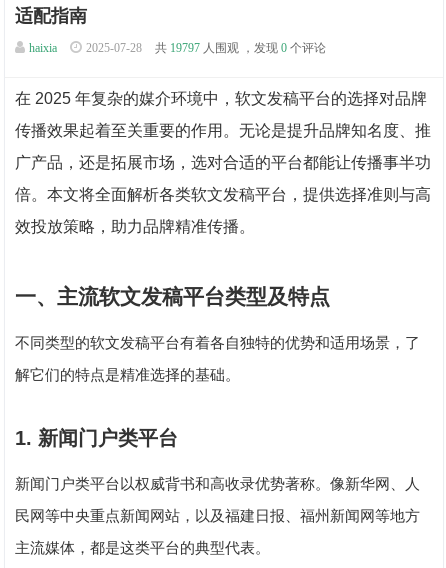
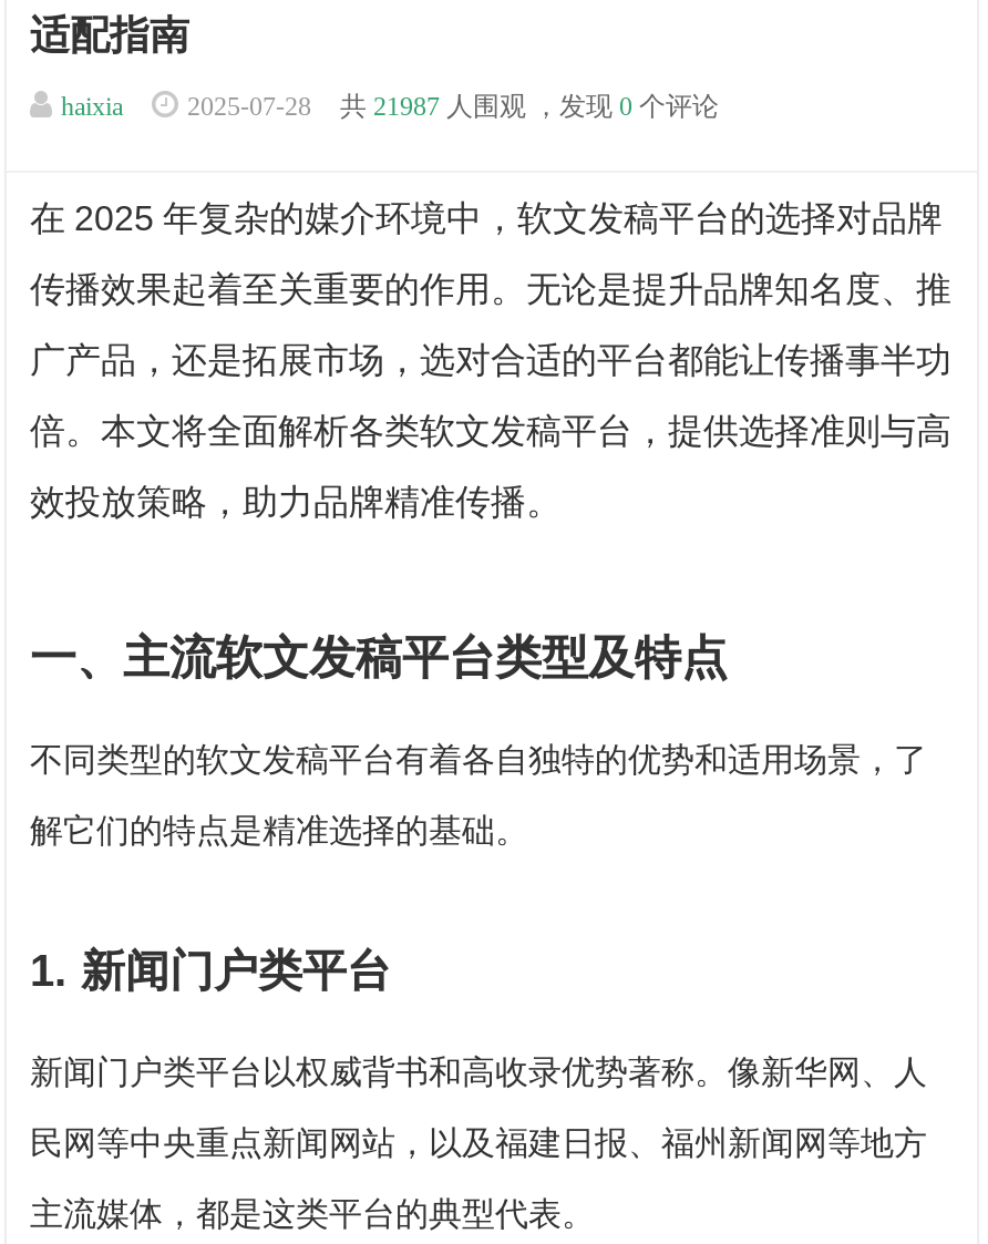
[155,41,326,55] 共 19797 人围观 ，发现 0 个评论 -> [340,91,719,122] 共 21987 人围观 ，发现 0 个评论

